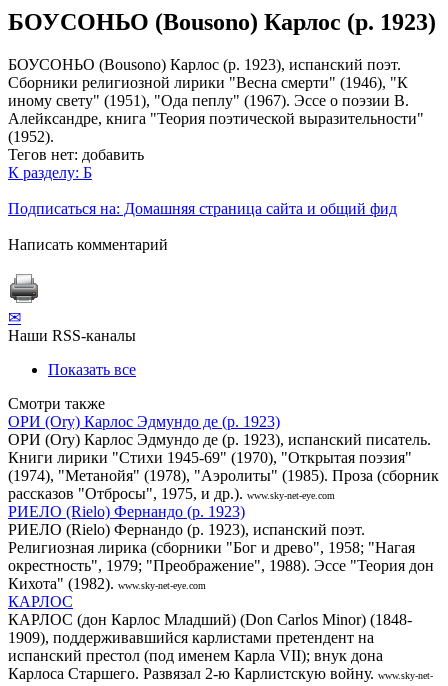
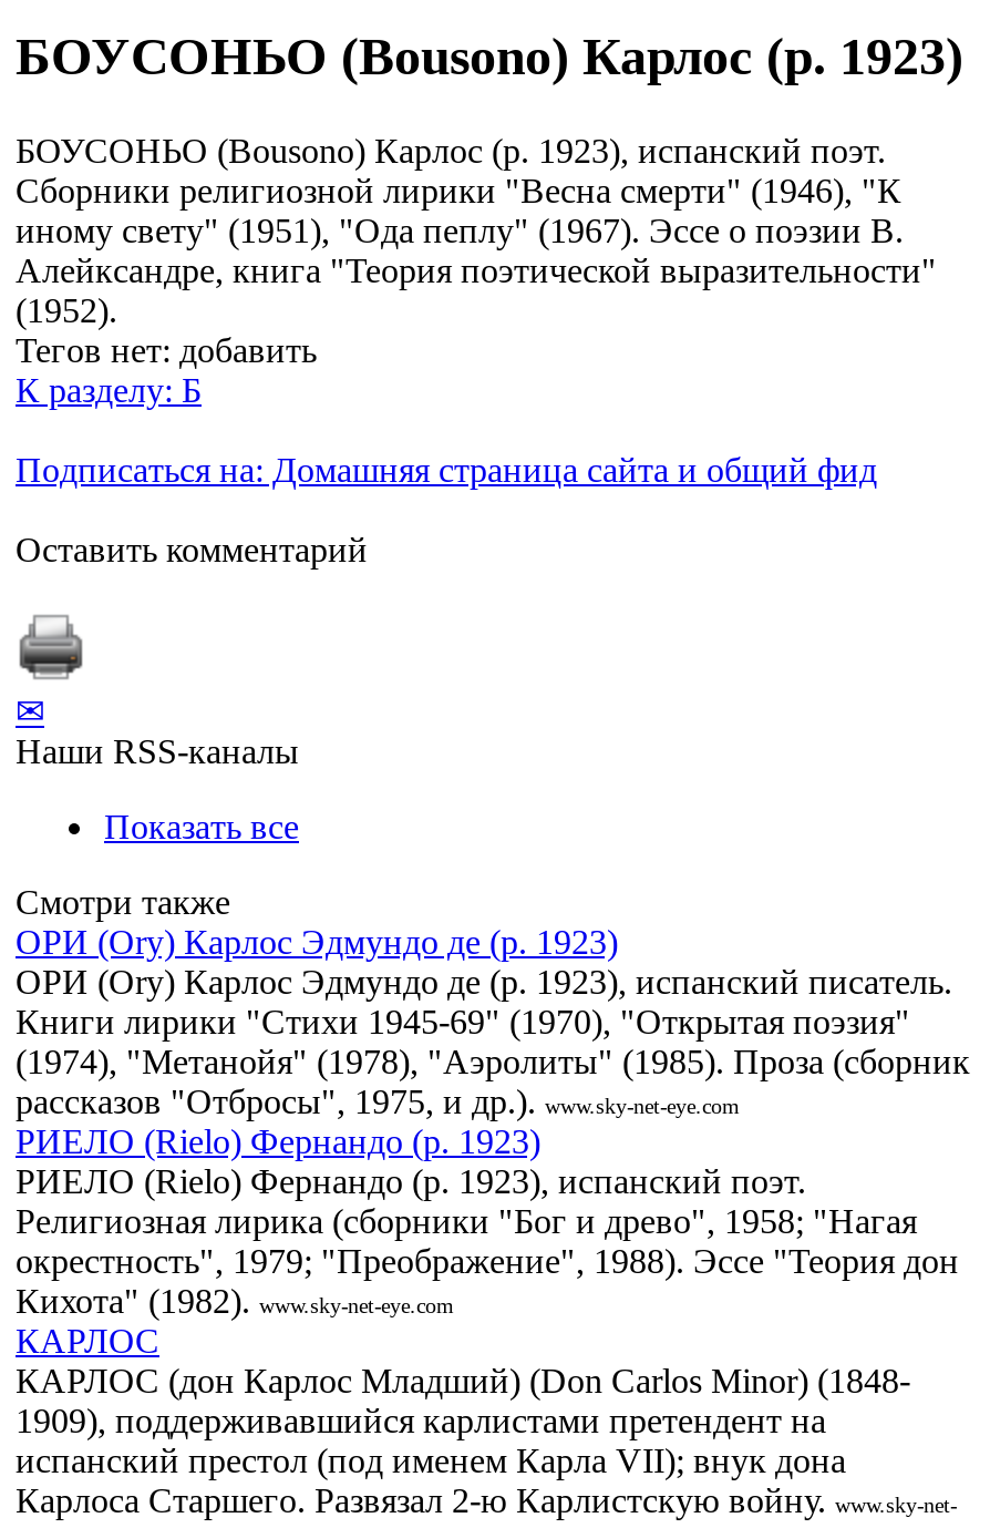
[8,236,168,253] Написать комментарий -> [16,530,368,568] Оставить комментарий

